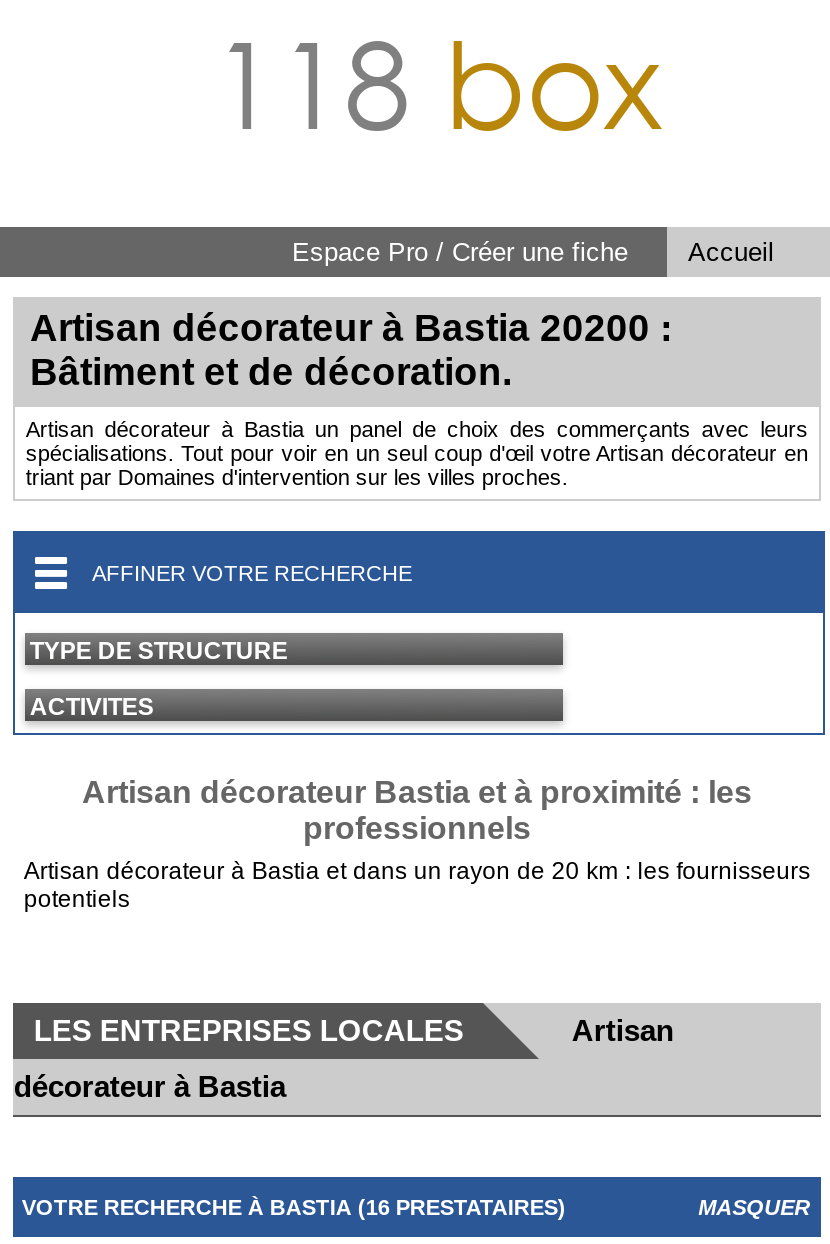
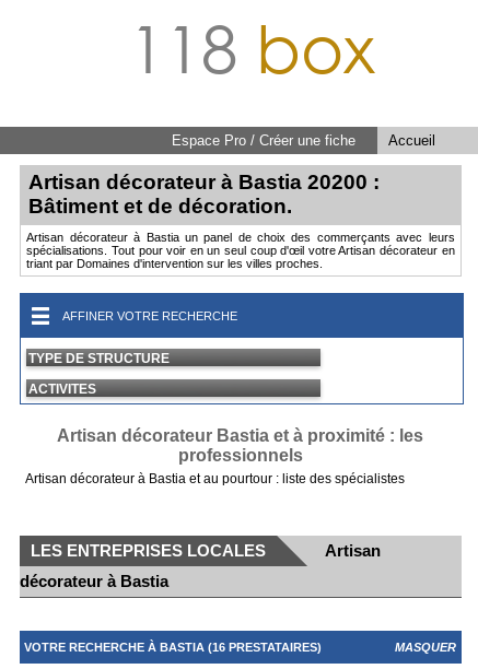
[24,857,810,913] Artisan décorateur à Bastia et dans un rayon de 20 km : les fournisseurs | potentiels -> [26,471,405,486] Artisan décorateur à Bastia et au pourtour : liste des spécialistes

